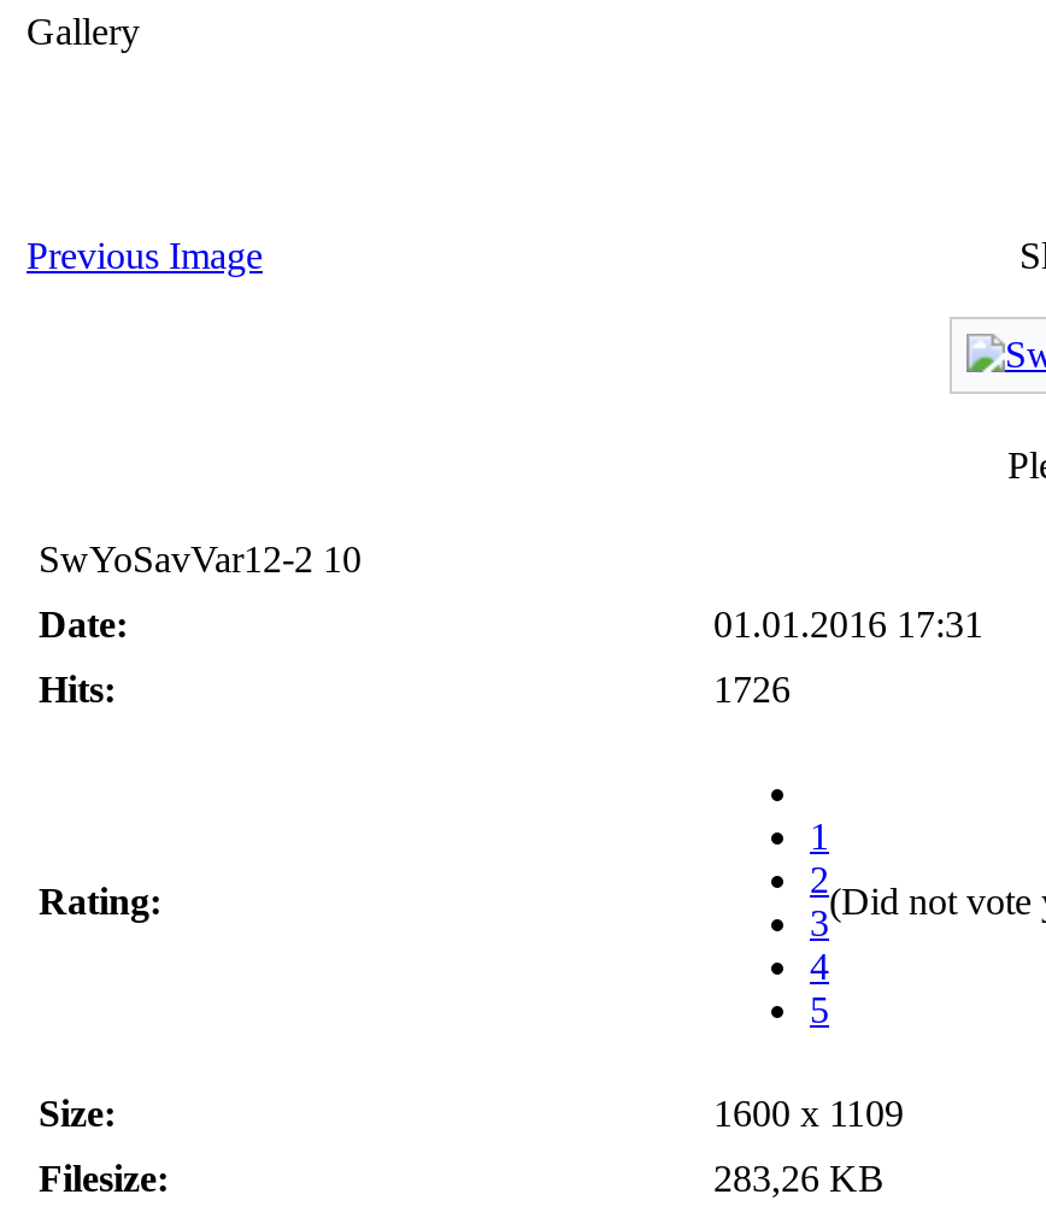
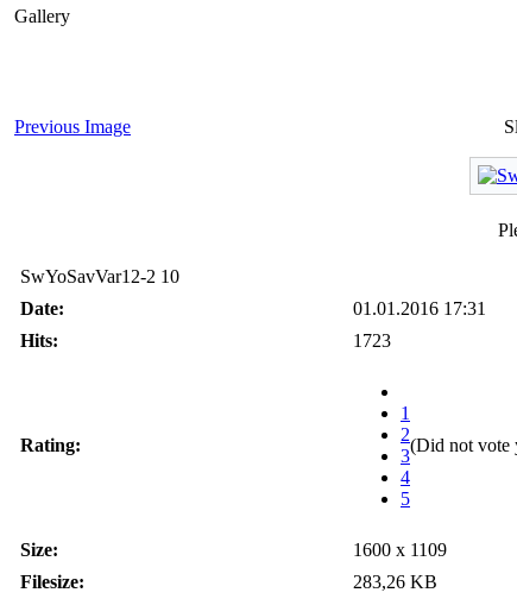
[713,670,791,711] 1726 -> [353,331,391,351] 1723

